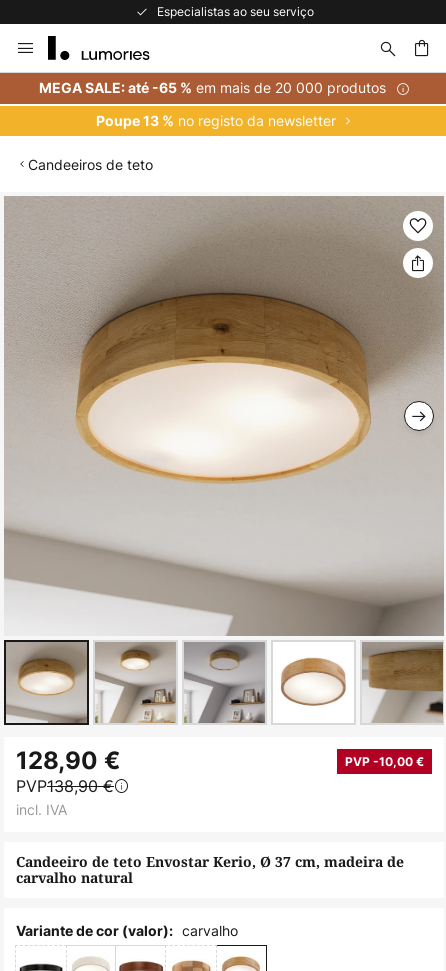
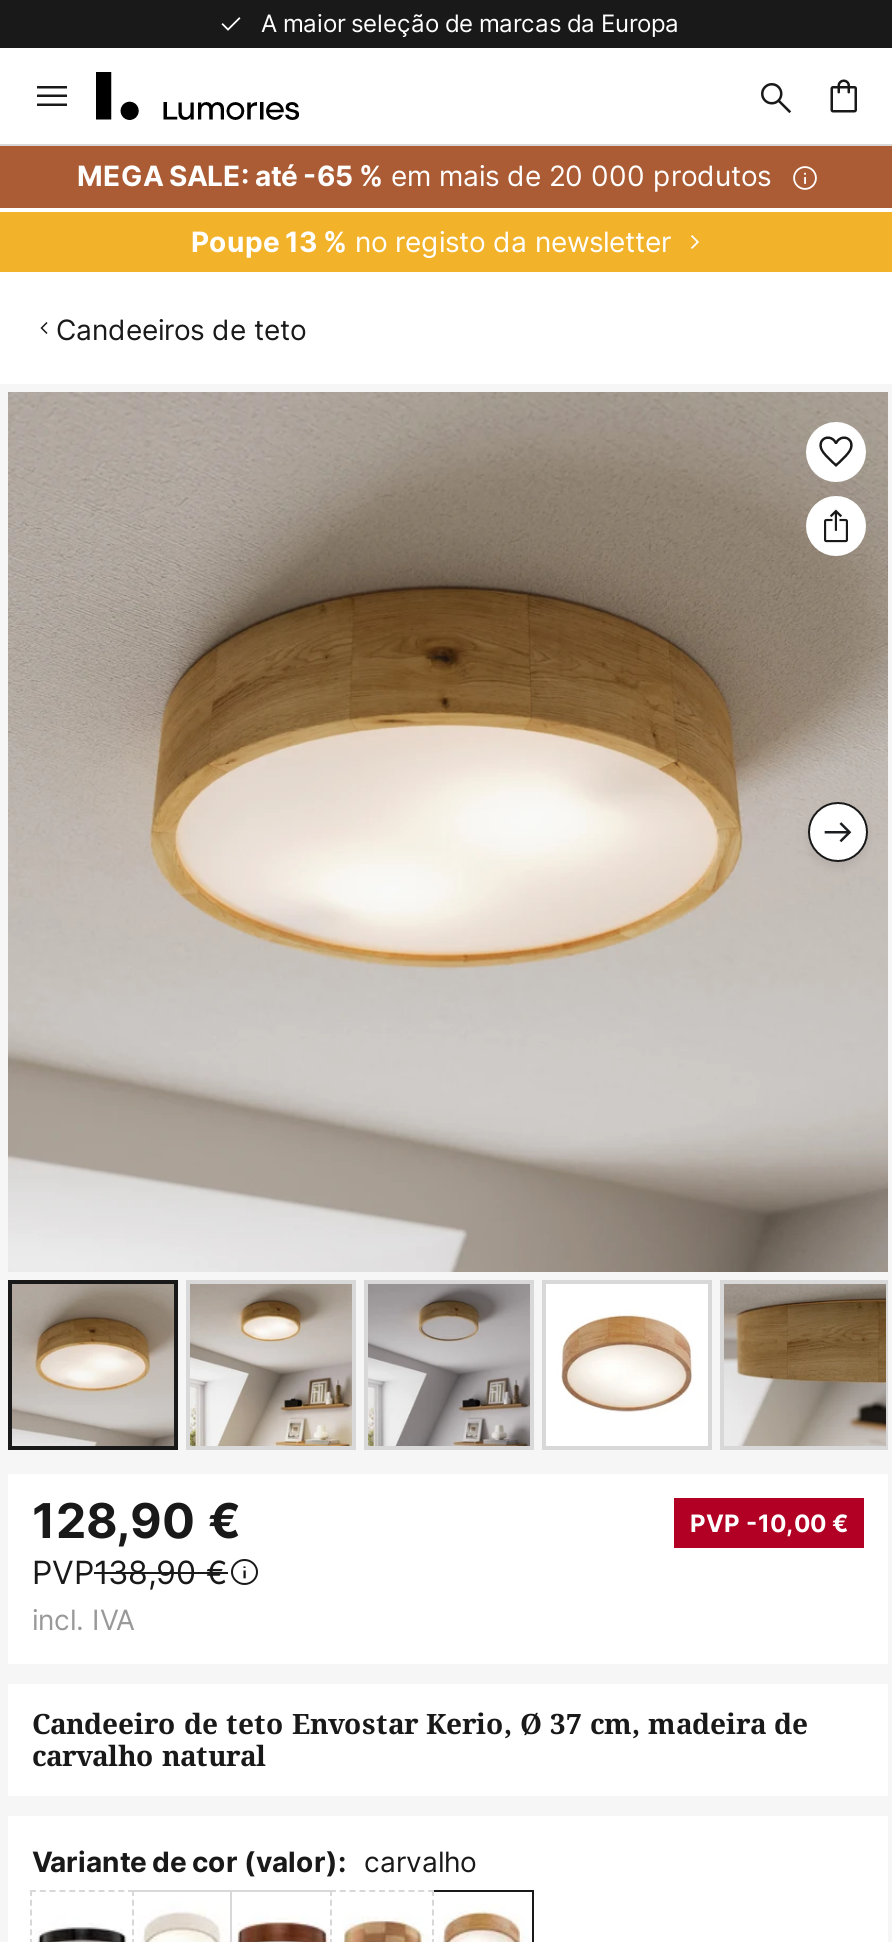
[156,3,313,20] Especialistas ao seu serviço -> [261,6,679,40] A maior seleção de marcas da Europa

